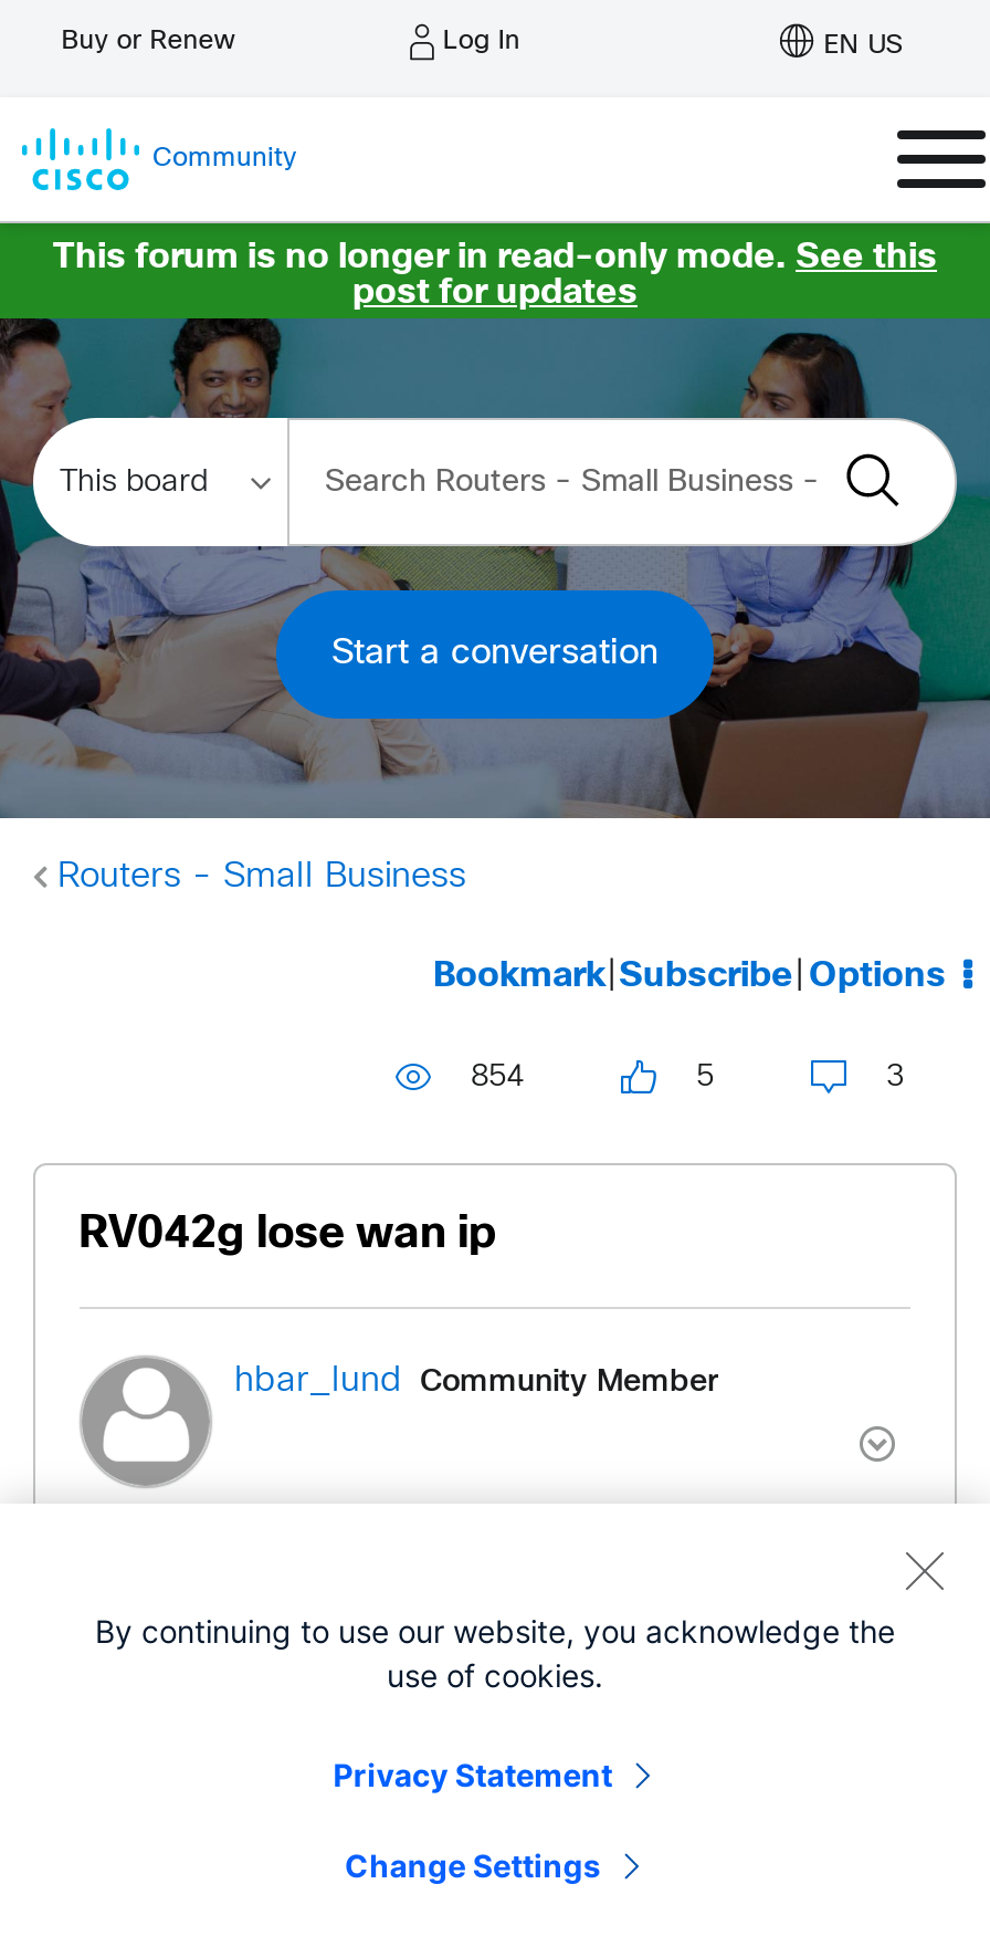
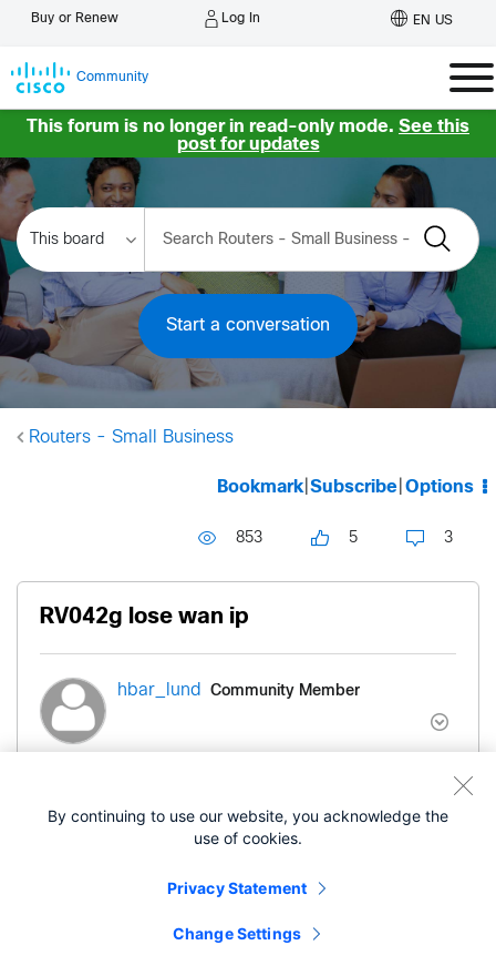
[471,1064,524,1092] 854 -> [236,531,262,546] 853

